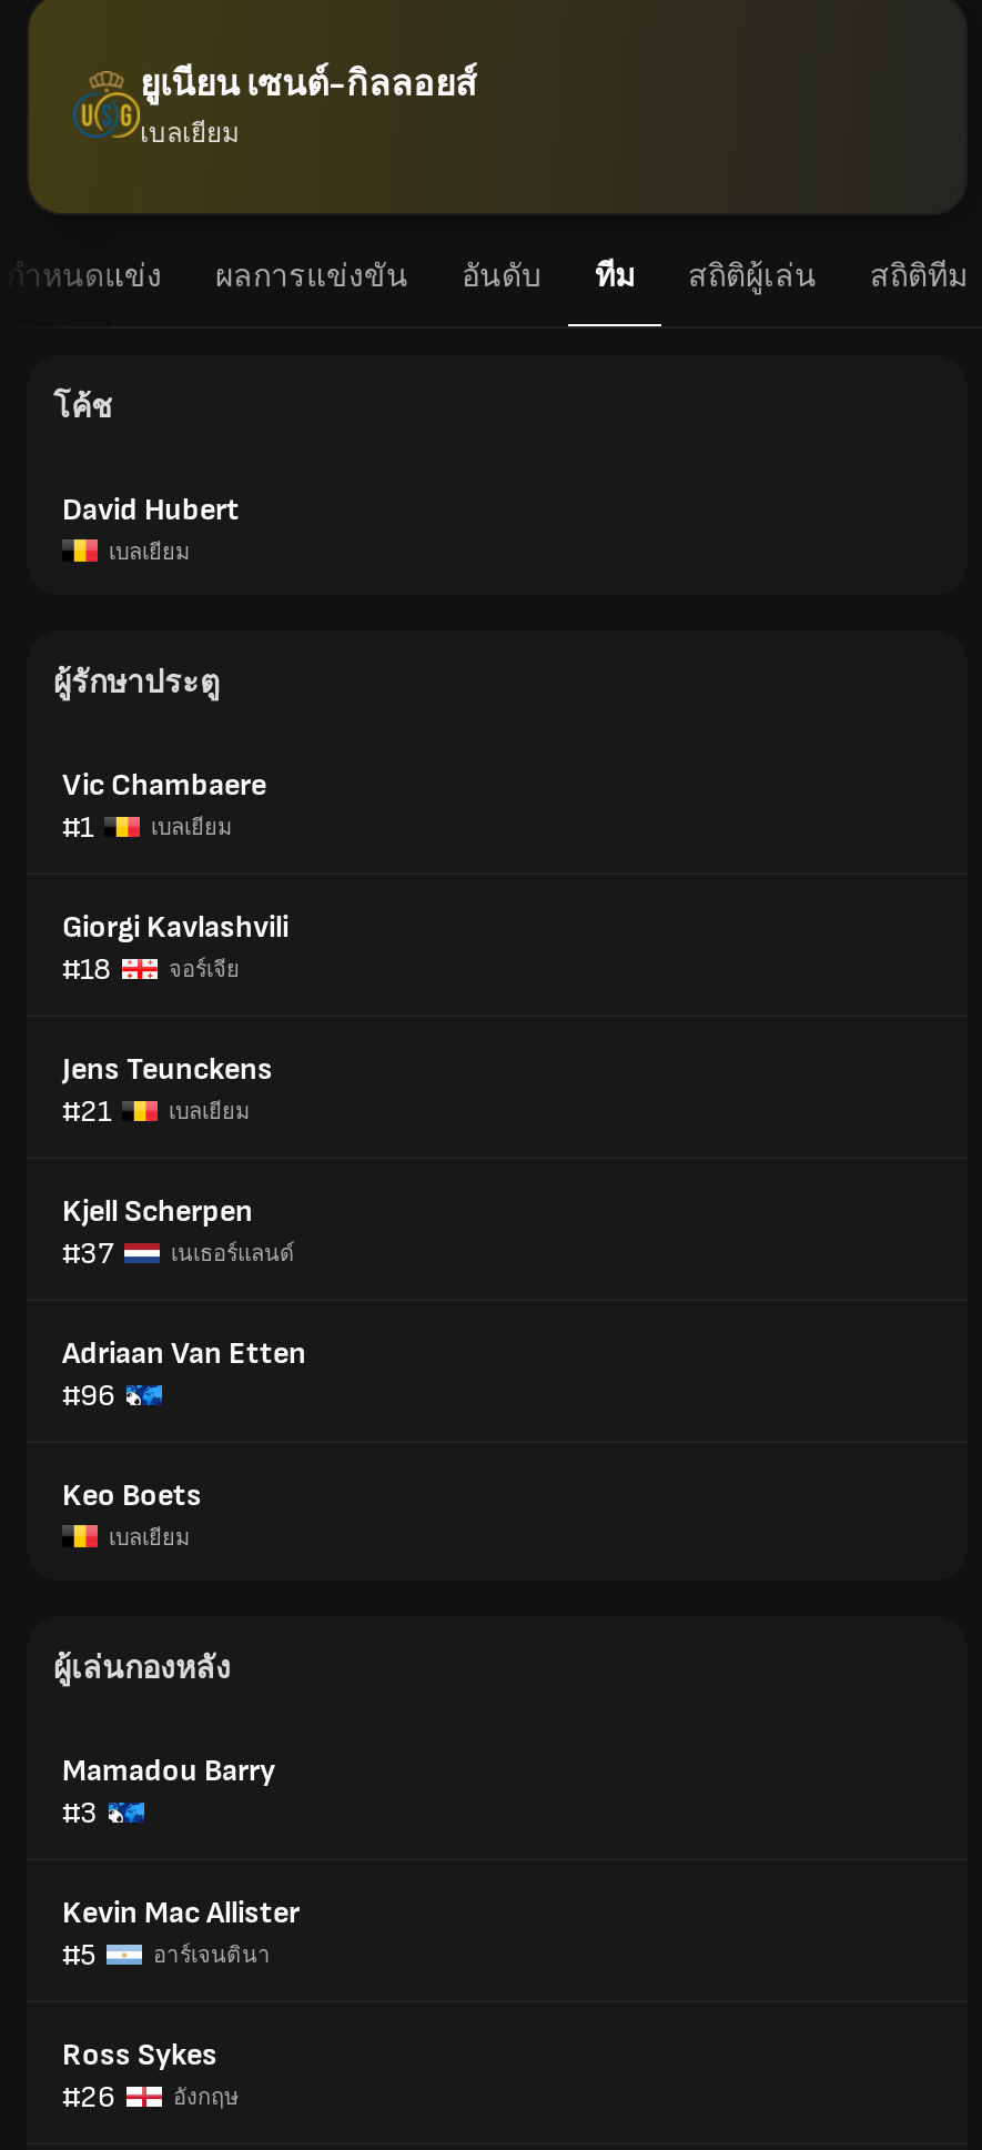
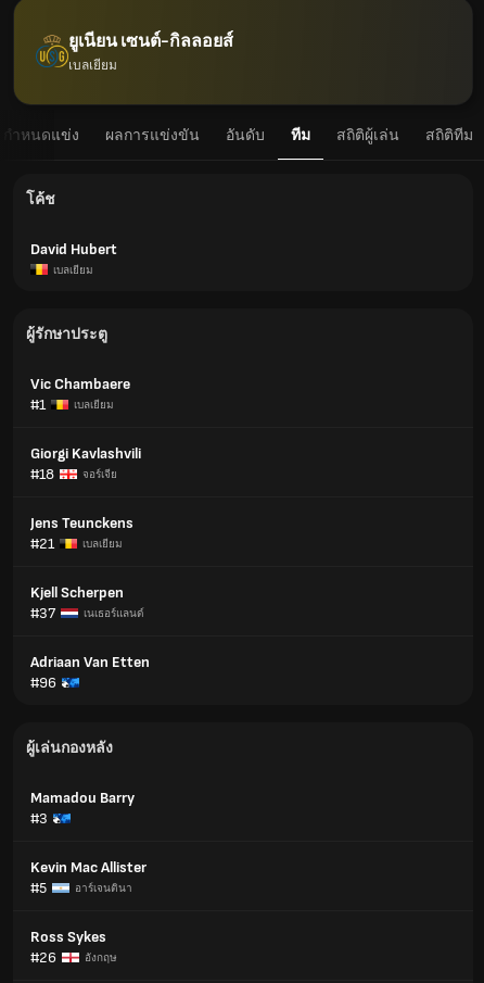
[62,1476,202,1551] Keo Boets | เบลเยียม -> none

